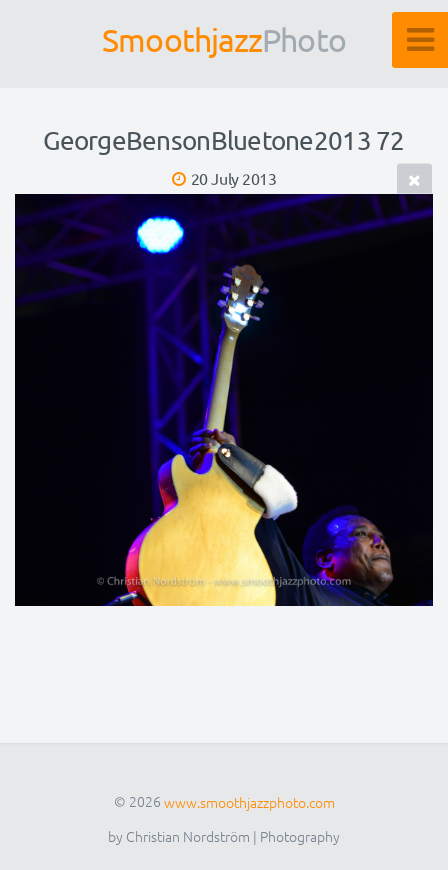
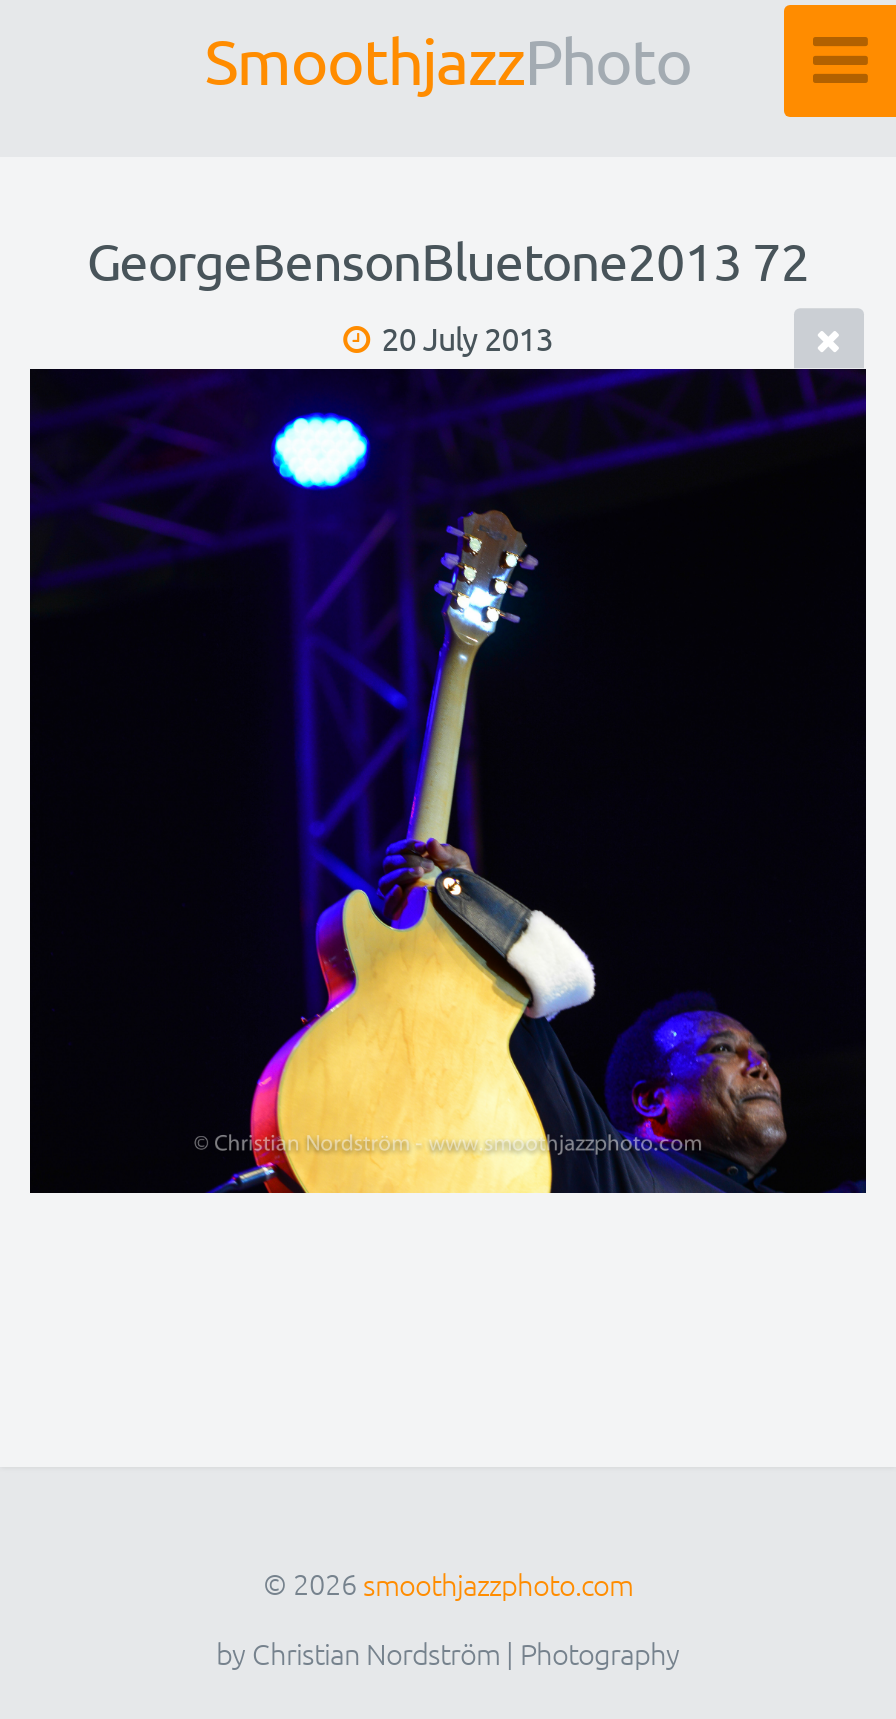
[113,791,334,811] © 2026 www.smoothjazzphoto.com -> [263,1563,633,1603] © 2026 smoothjazzphoto.com

